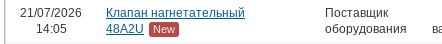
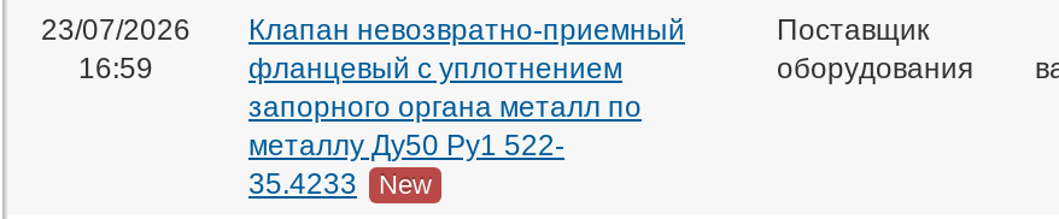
[20,6,82,36] 21/07/2026 | 14:05 -> [41,13,191,85] 23/07/2026 | 16:59
[106,6,245,36] Клапан нагнетательный | 48A2U -> [248,13,685,201] Клапан невозвратно-приемный | фланцевый с уплотнением | запорного органа металл по | металлу Ду50 Ру1 522- | 35.4233

